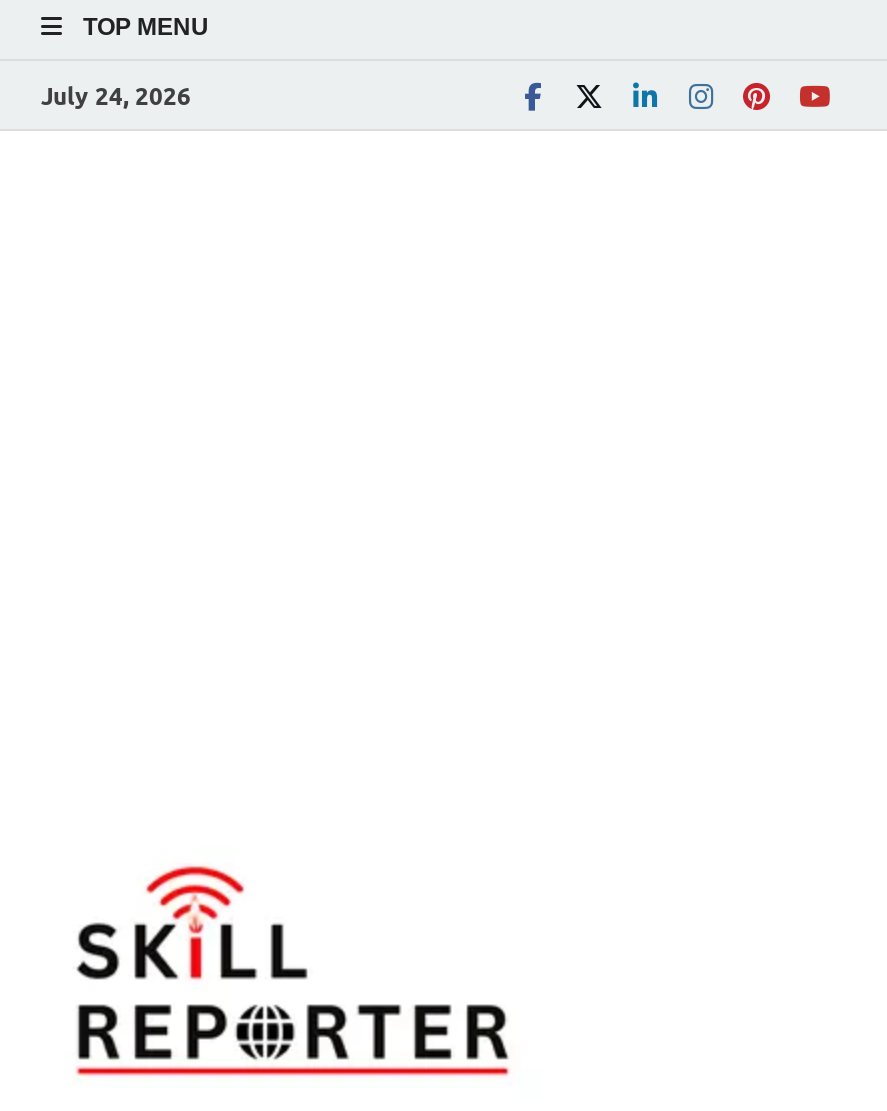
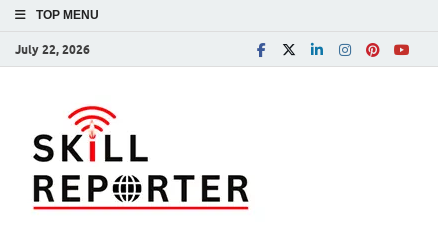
[41,80,191,110] July 24, 2026 -> [15,41,90,56] July 22, 2026

